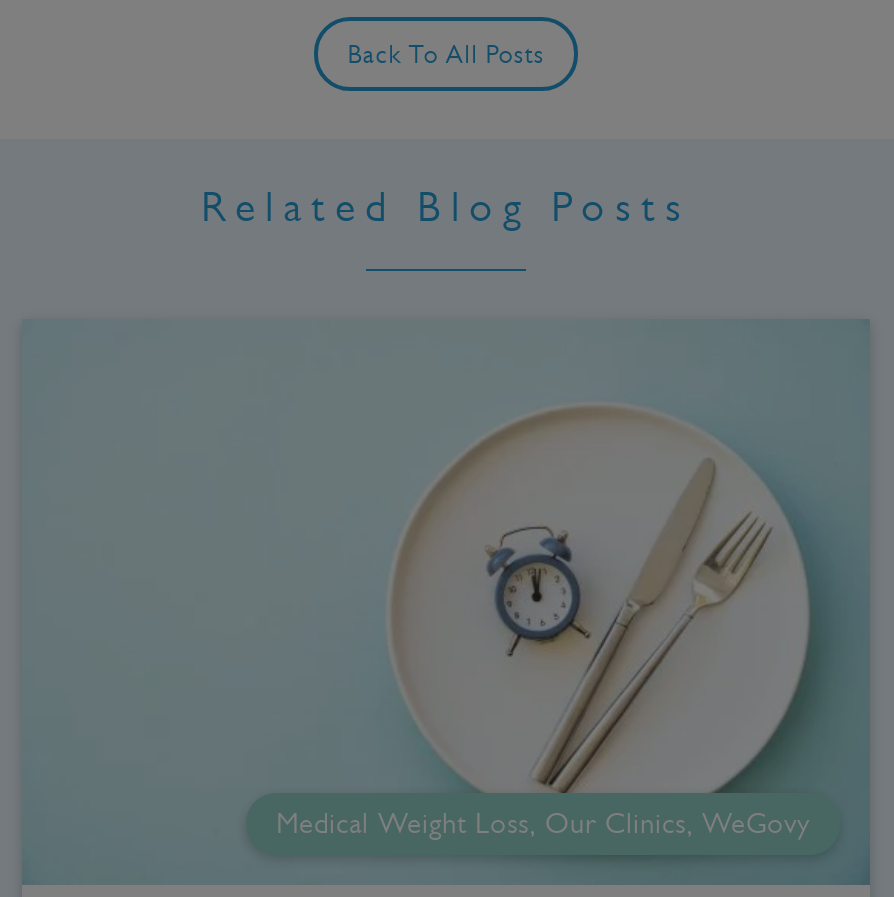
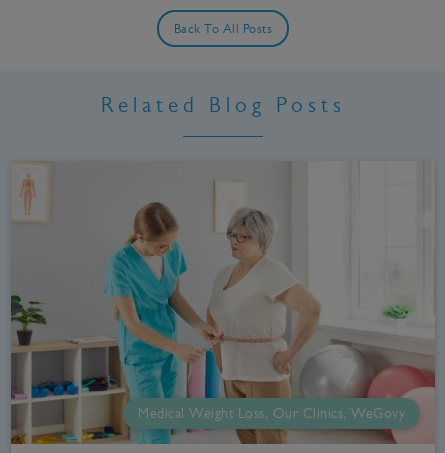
[22,319,872,887] [image] -> [10,161,436,445] [image]

